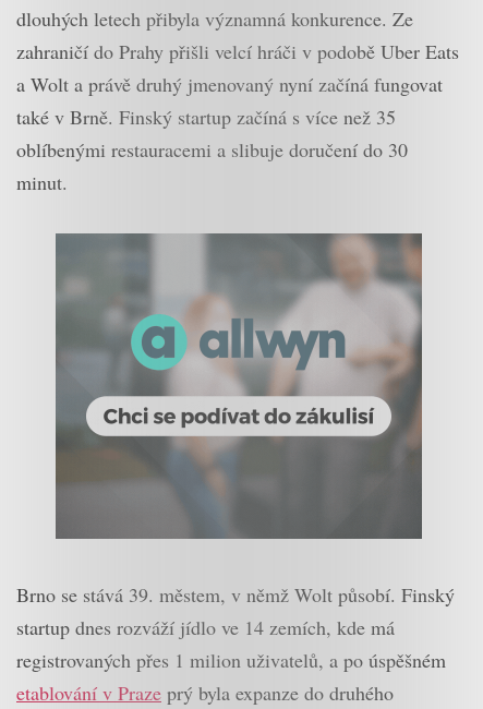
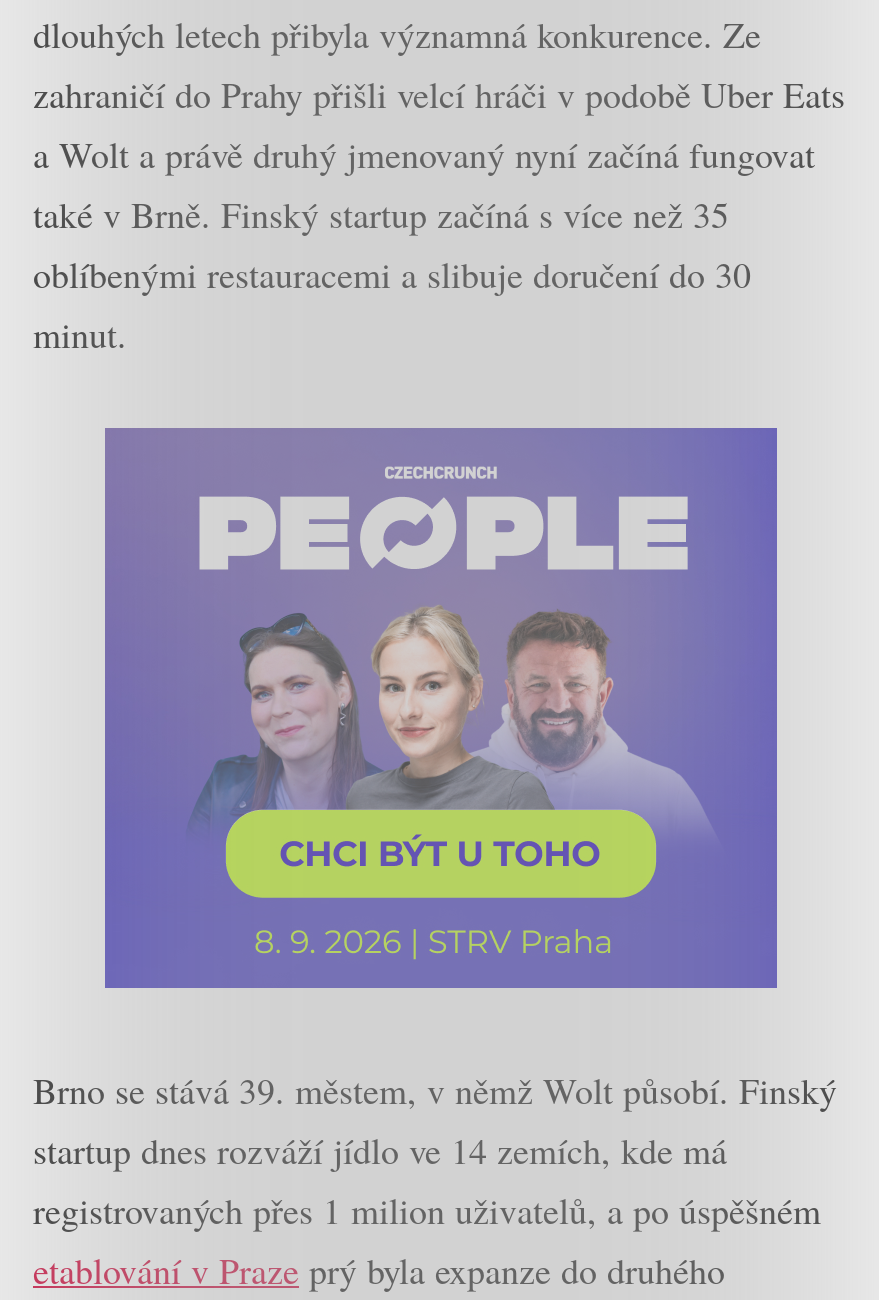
[55,232,423,540] [image] -> [103,426,779,990] [image]

